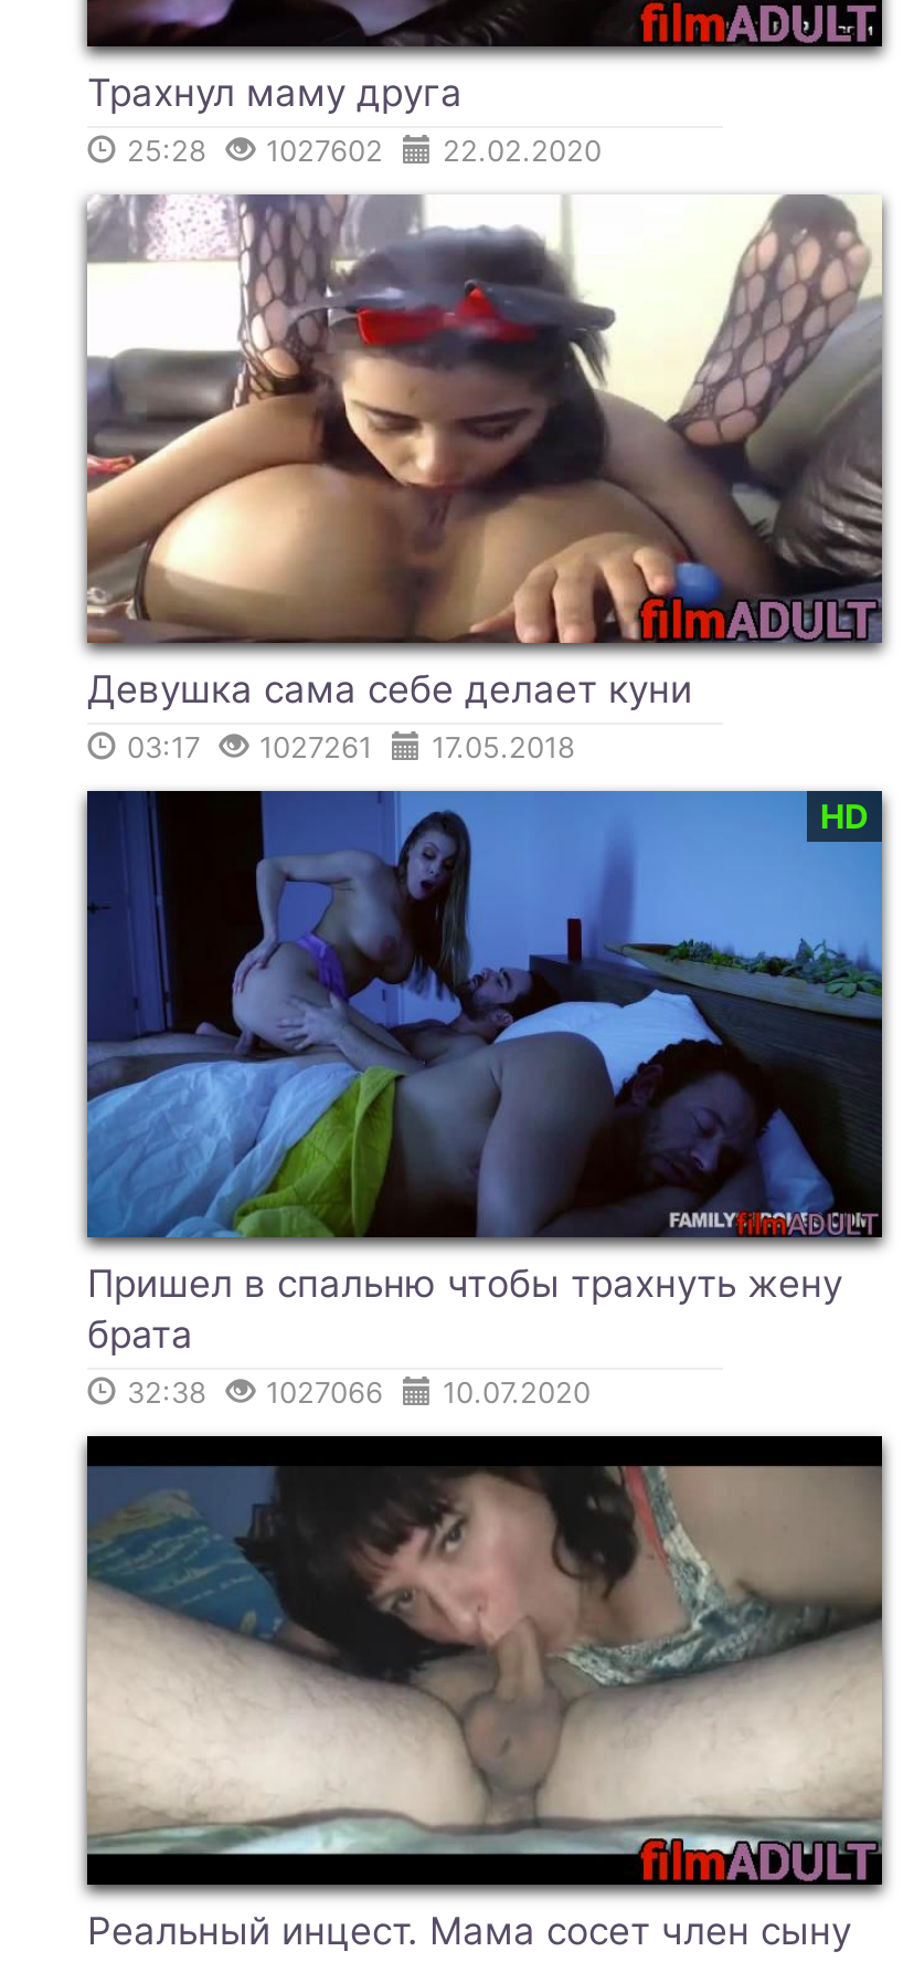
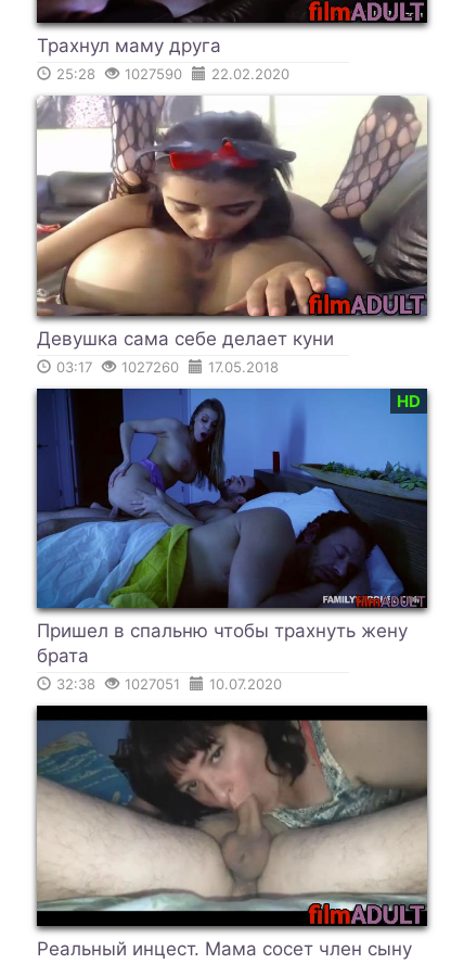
[127,133,602,168] 25:28 1027602 22.02.2020 -> [56,65,289,83] 25:28 1027590 22.02.2020
[127,728,575,763] 03:17 1027261 17.05.2018 -> [56,358,279,375] 03:17 1027260 17.05.2018
[127,1374,591,1410] 32:38 1027066 10.07.2020 -> [56,675,282,693] 32:38 1027051 10.07.2020

